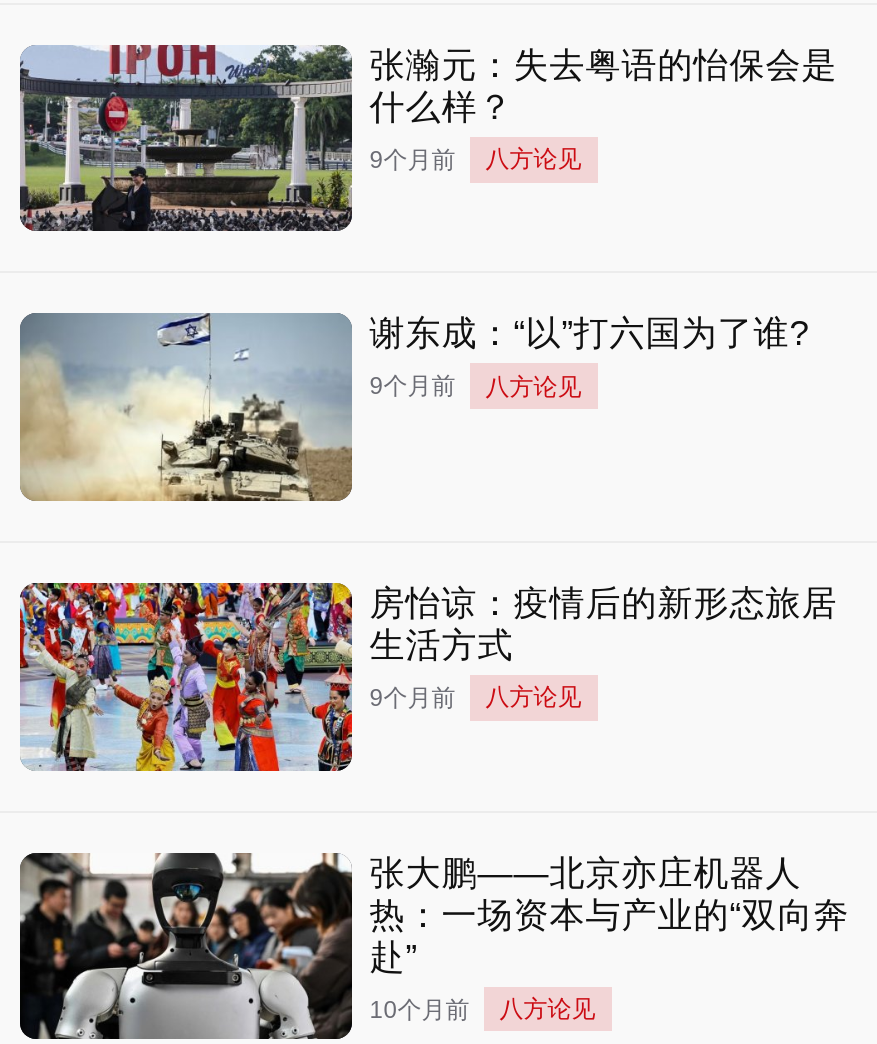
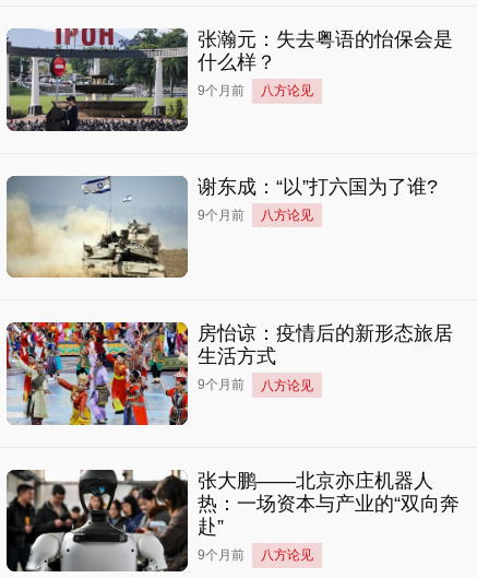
[369,995,595,1023] 10个月前 八方论见 -> [197,548,313,563] 9个月前 八方论见

